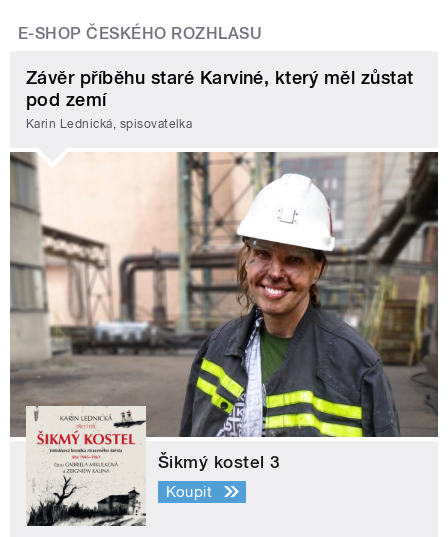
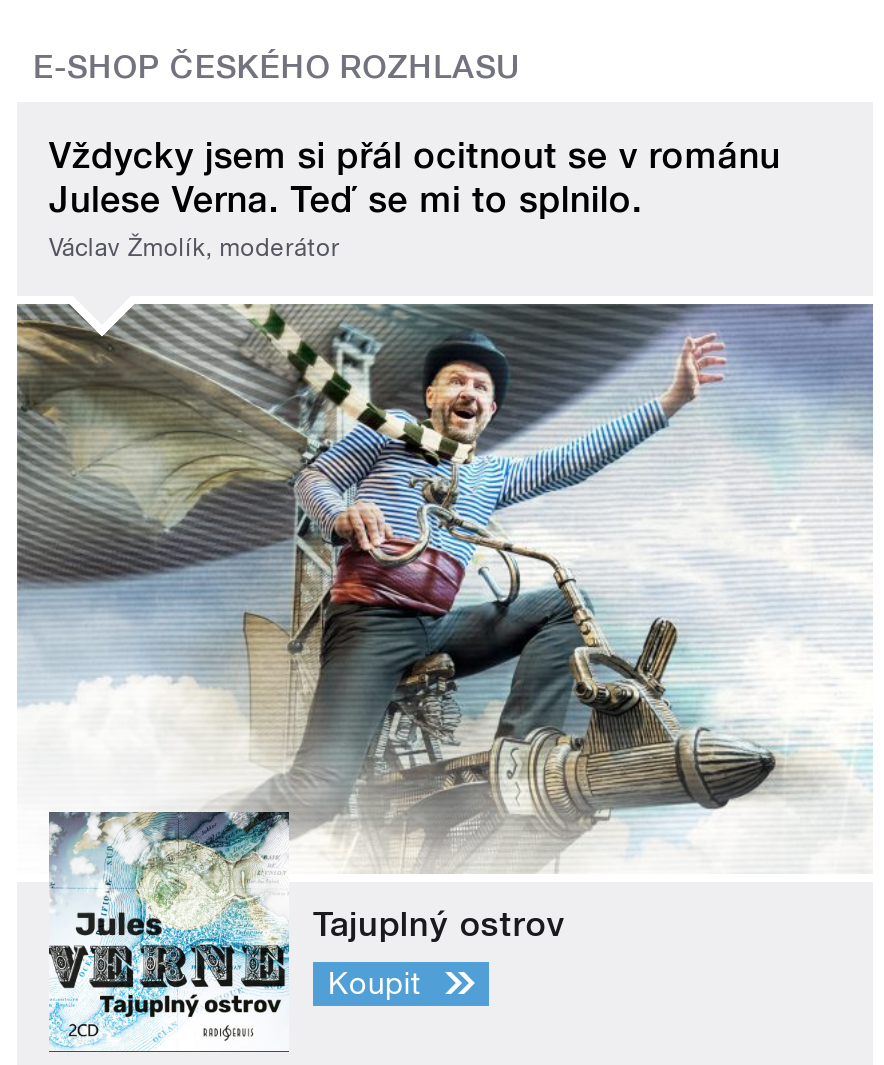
[26,67,414,130] Závěr příběhu staré Karviné, který měl zůstat | pod zemí | Karin Lednická, spisovatelka -> [49,134,780,261] Vždycky jsem si přál ocitnout se v románu | Julese Verna. Teď se mi to splnilo. | Václav Žmolík, moderátor
[9,151,439,527] [image] | Šikmý kostel 3 -> [17,302,875,1052] [image] | Tajuplný ostrov

